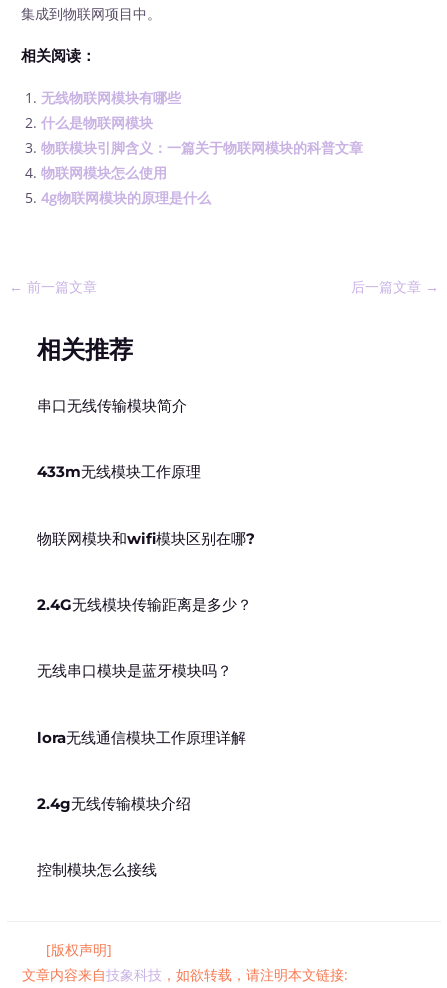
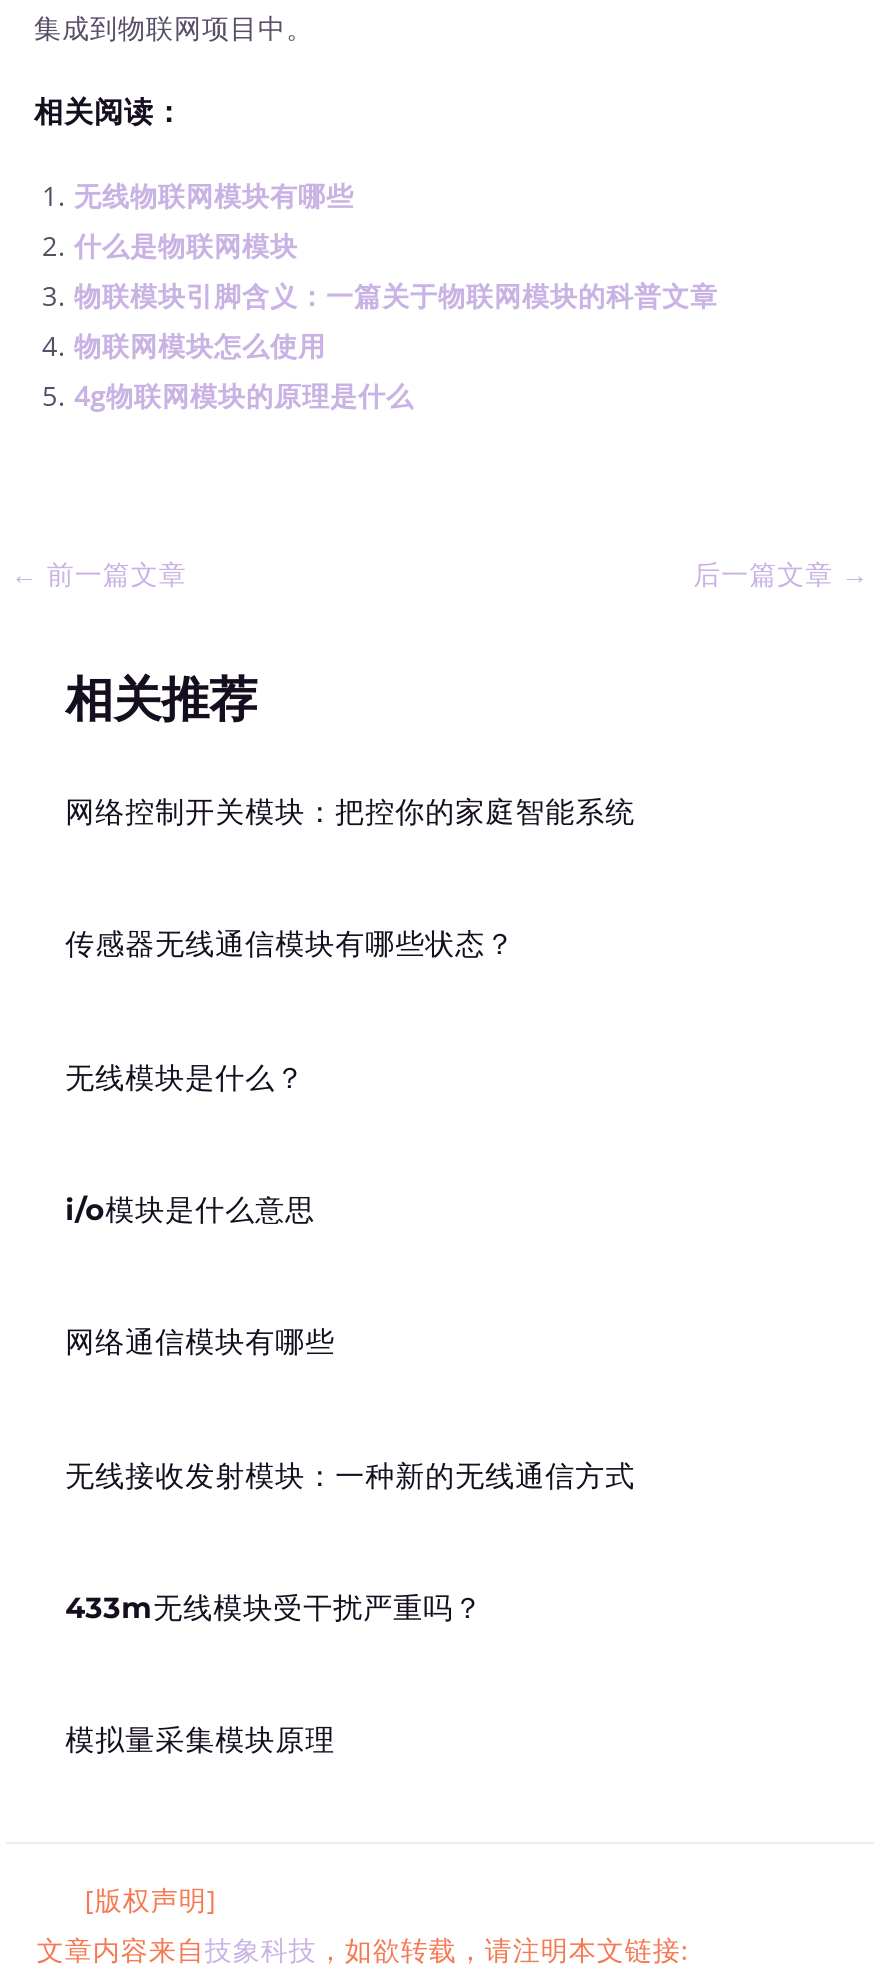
[37,397,187,415] 串口无线传输模块简介 -> [65,794,635,830] 网络控制开关模块：把控你的家庭智能系统
[37,463,201,481] 433m无线模块工作原理 -> [65,927,515,963] 传感器无线通信模块有哪些状态？
[37,530,255,548] 物联网模块和wifi模块区别在哪? -> [65,1059,305,1095] 无线模块是什么？
[37,596,252,614] 2.4G无线模块传输距离是多少？ -> [65,1192,315,1228] i/o模块是什么意思
[37,662,232,680] 无线串口模块是蓝牙模块吗？ -> [65,1325,335,1361] 网络通信模块有哪些
[37,729,246,747] lora无线通信模块工作原理详解 -> [65,1458,635,1494] 无线接收发射模块：一种新的无线通信方式
[37,795,191,813] 2.4g无线传输模块介绍 -> [65,1590,483,1626] 433m无线模块受干扰严重吗？
[37,861,157,879] 控制模块怎么接线 -> [65,1723,335,1759] 模拟量采集模块原理

